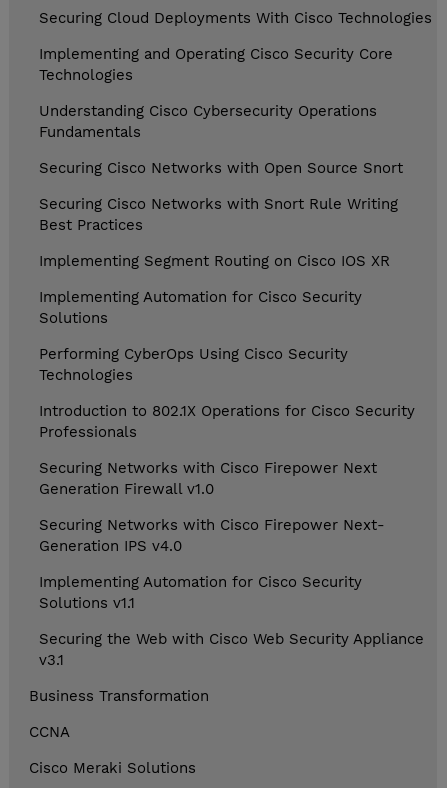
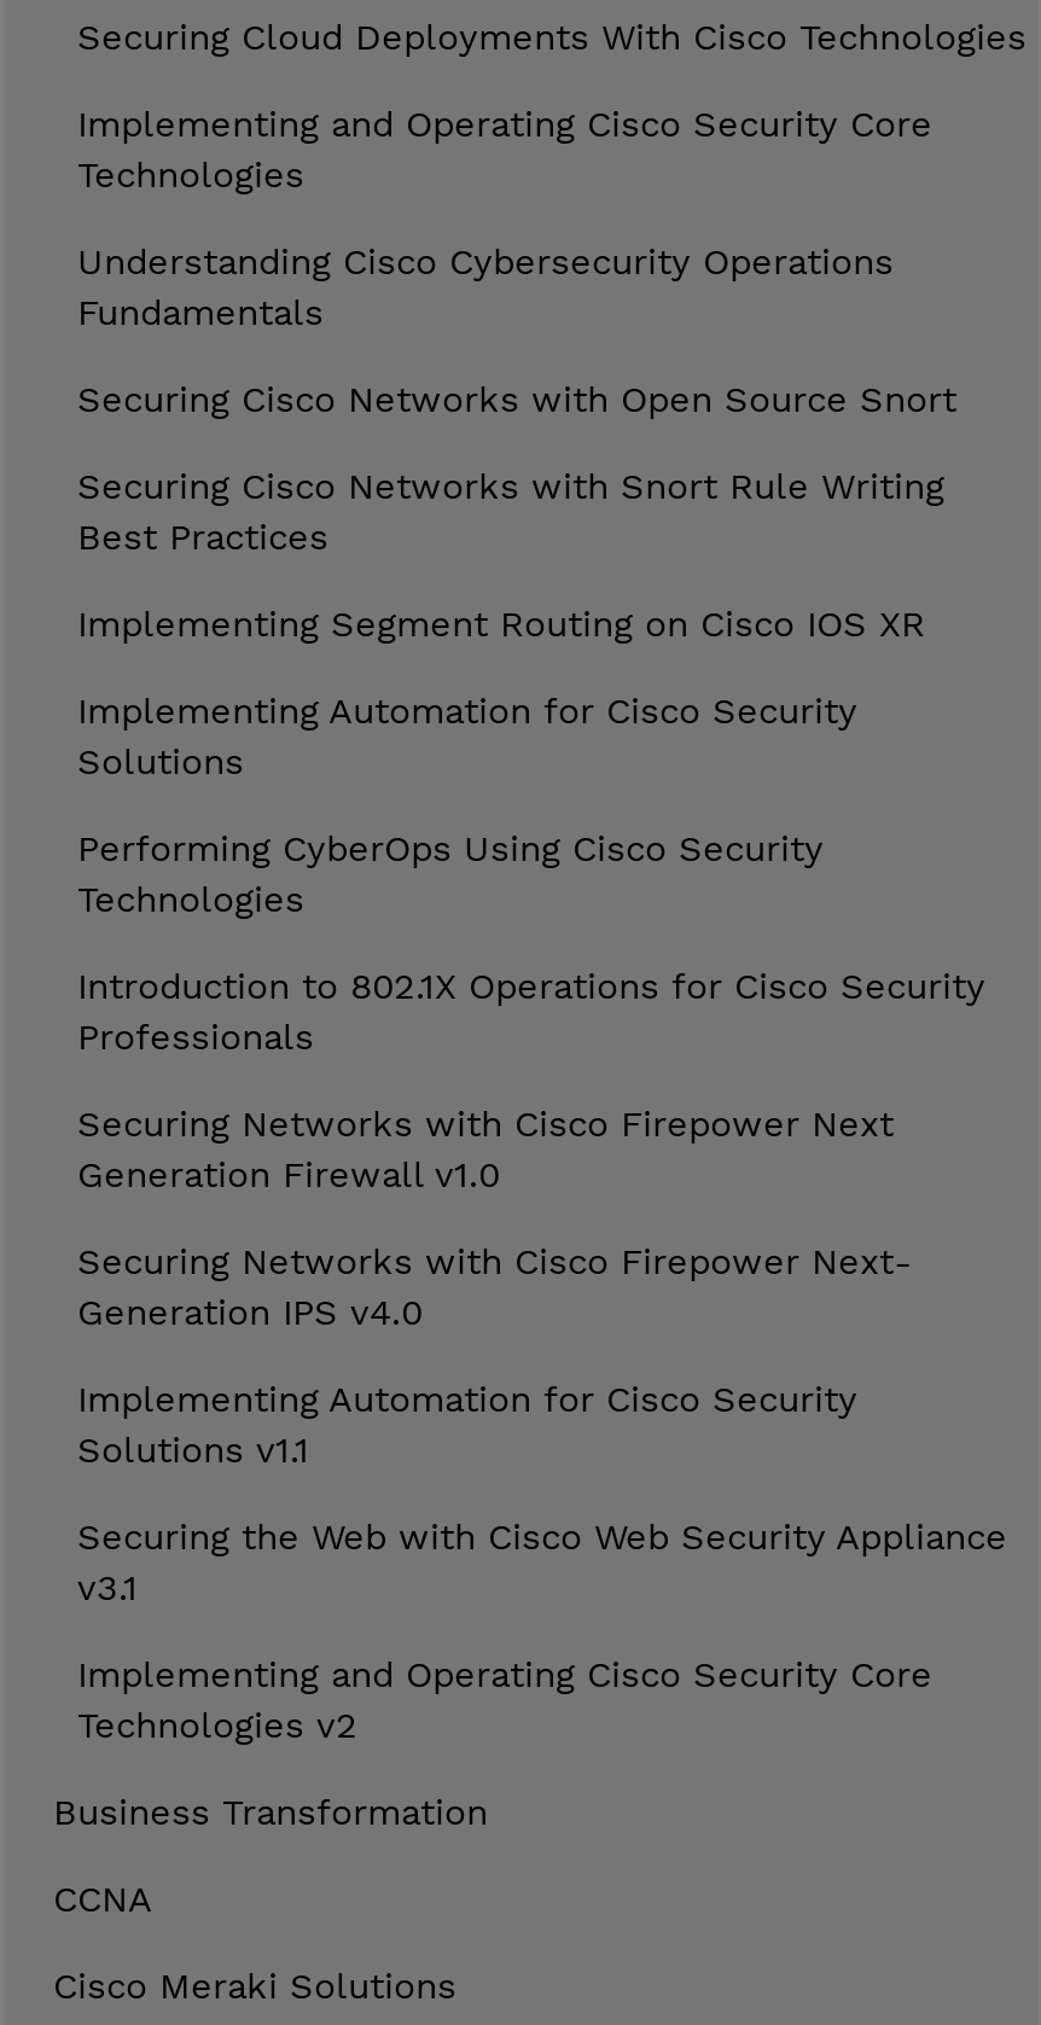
none -> [77,1654,932,1748] Implementing and Operating Cisco Security Core | Technologies v2

